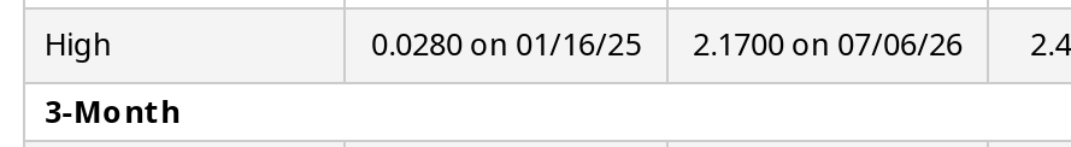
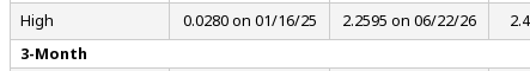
[693,24,963,65] 2.1700 on 07/06/26 -> [342,11,476,31] 2.2595 on 06/22/26

